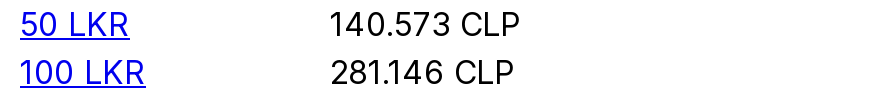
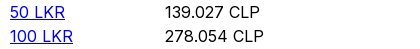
[330,5,522,45] 140.573 CLP -> [165,2,260,22] 139.027 CLP
[330,53,516,93] 281.146 CLP -> [165,26,264,46] 278.054 CLP

